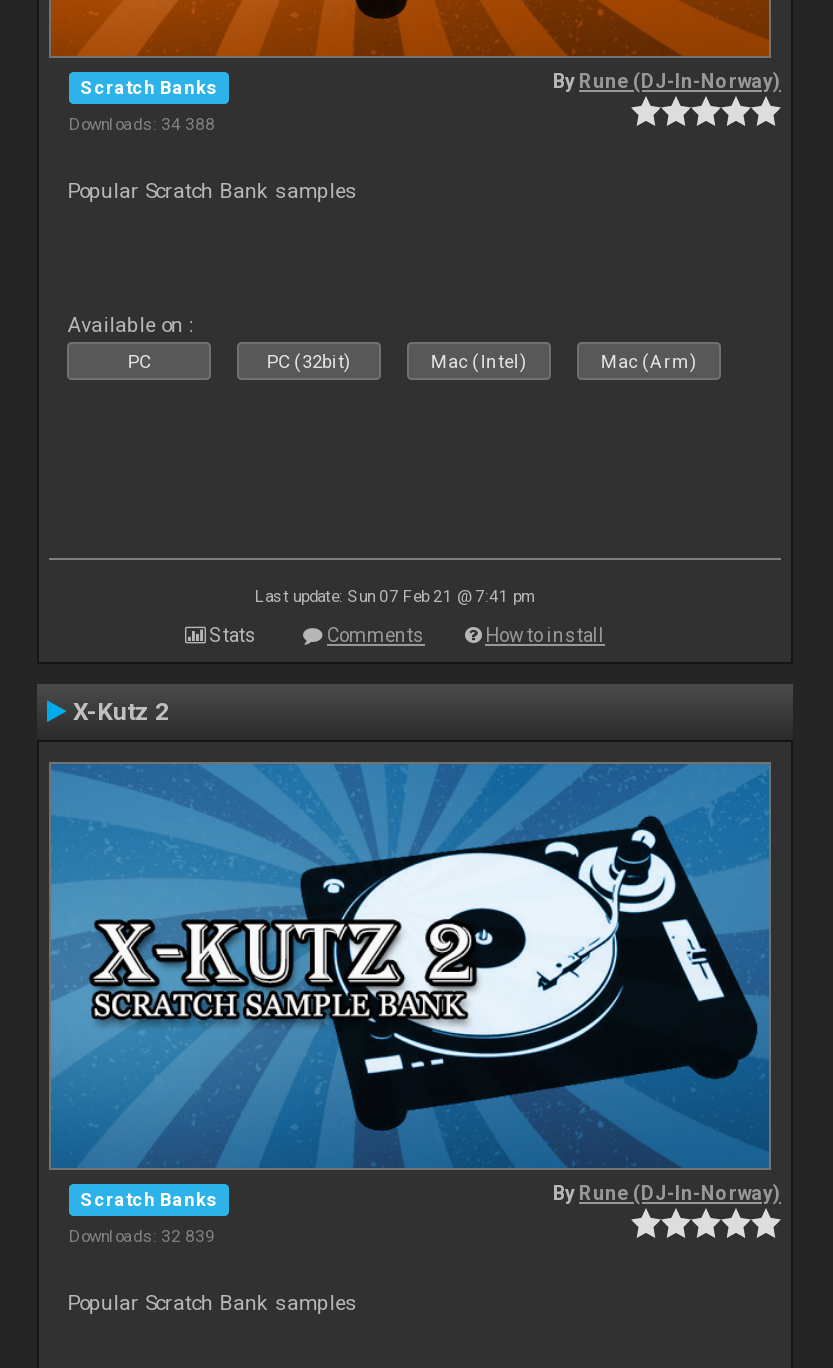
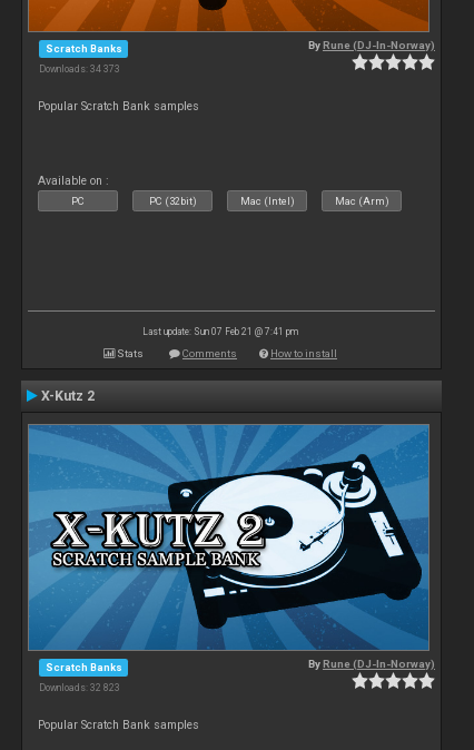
[69,113,215,133] Downloads: 34 388 -> [39,63,120,74] Downloads: 34 373
[69,1225,215,1245] Downloads: 32 839 -> [39,682,120,693] Downloads: 32 823

